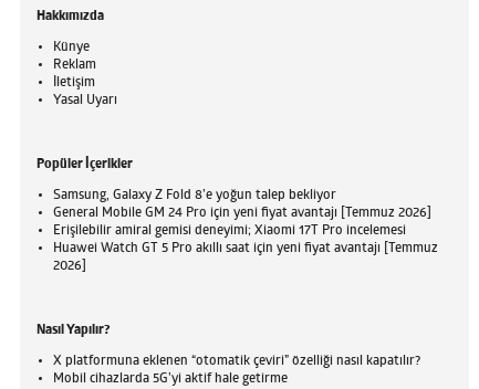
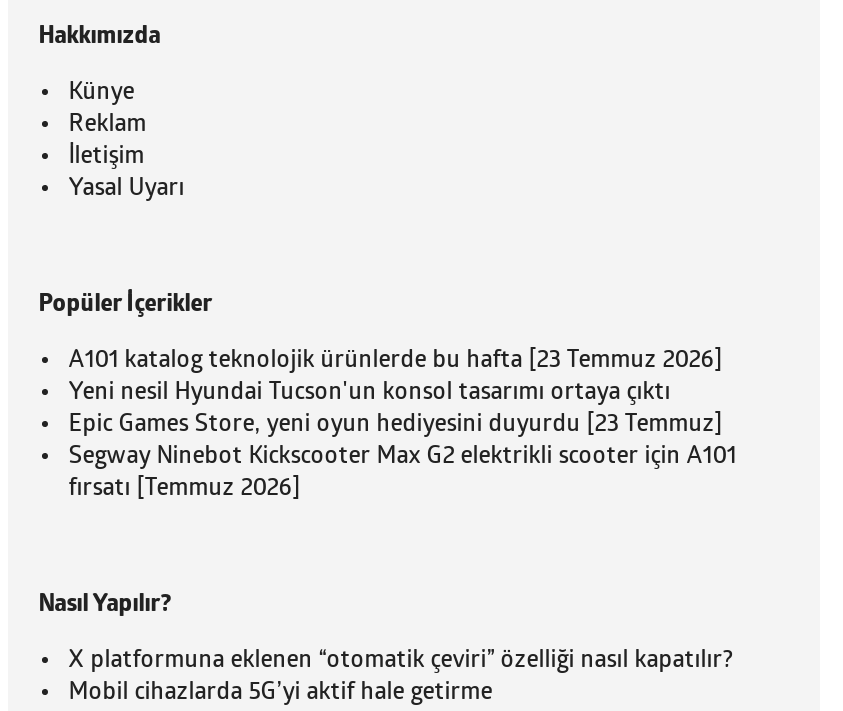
[53,189,438,273] Samsung, Galaxy Z Fold 8’e yoğun talep bekliyor | General Mobile GM 24 Pro için yeni fiyat avantajı [Temmuz 2026] | Erişilebilir amiral gemisi deneyimi; Xiaomi 17T Pro incelemesi | Huawei Watch GT 5 Pro akıllı saat için yeni fiyat avantajı [Temmuz | 2026] -> [68,349,736,501] A101 katalog teknolojik ürünlerde bu hafta [23 Temmuz 2026] | Yeni nesil Hyundai Tucson'un konsol tasarımı ortaya çıktı | Epic Games Store, yeni oyun hediyesini duyurdu [23 Temmuz] | Segway Ninebot Kickscooter Max G2 elektrikli scooter için A101 | fırsatı [Temmuz 2026]

